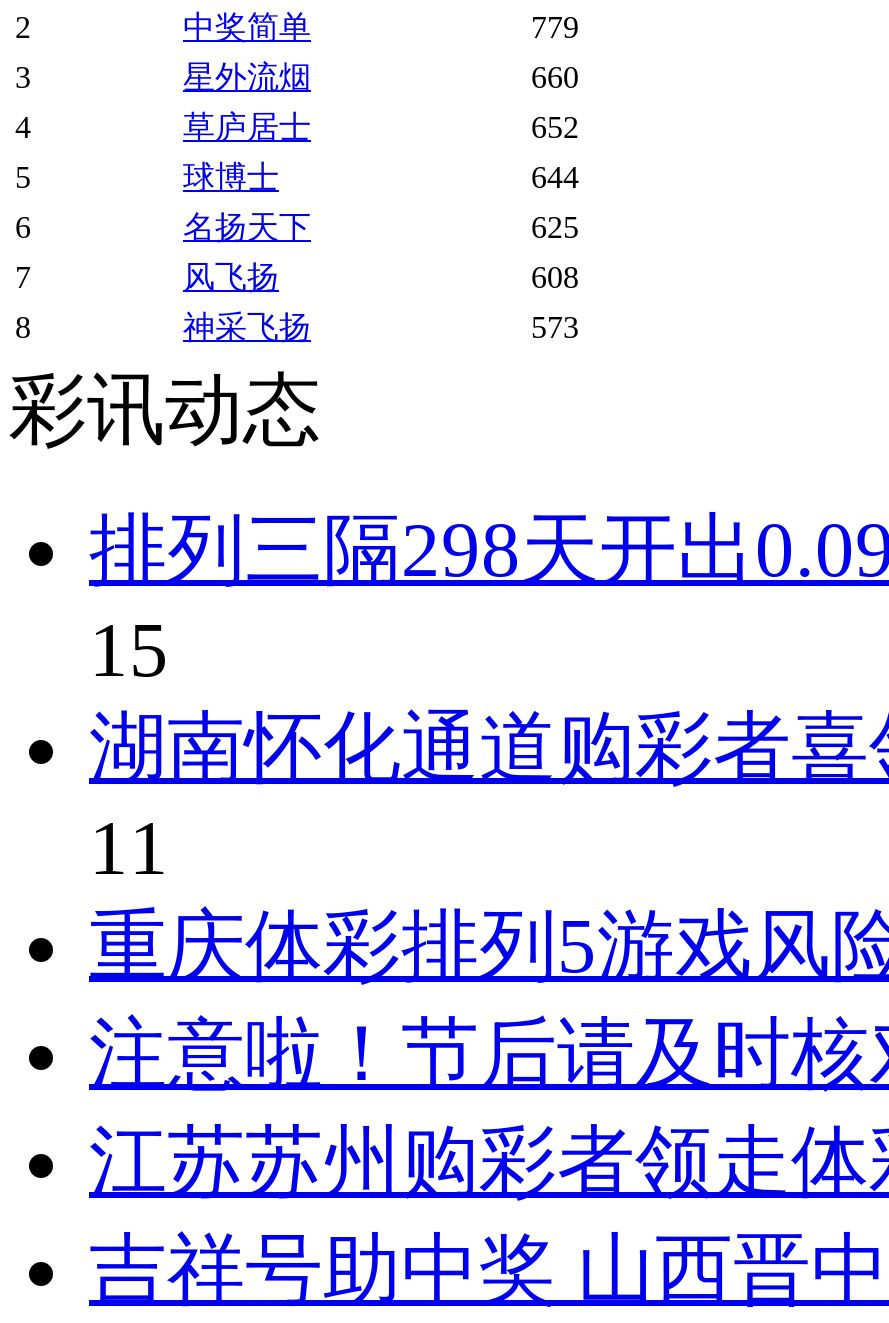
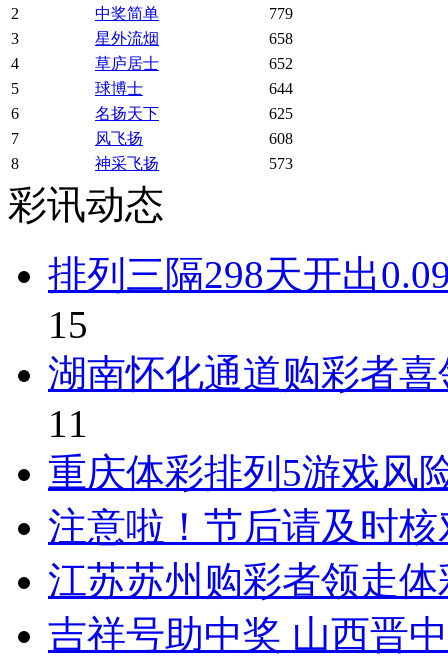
[531,60,579,94] 660 -> [269,30,293,47] 658

